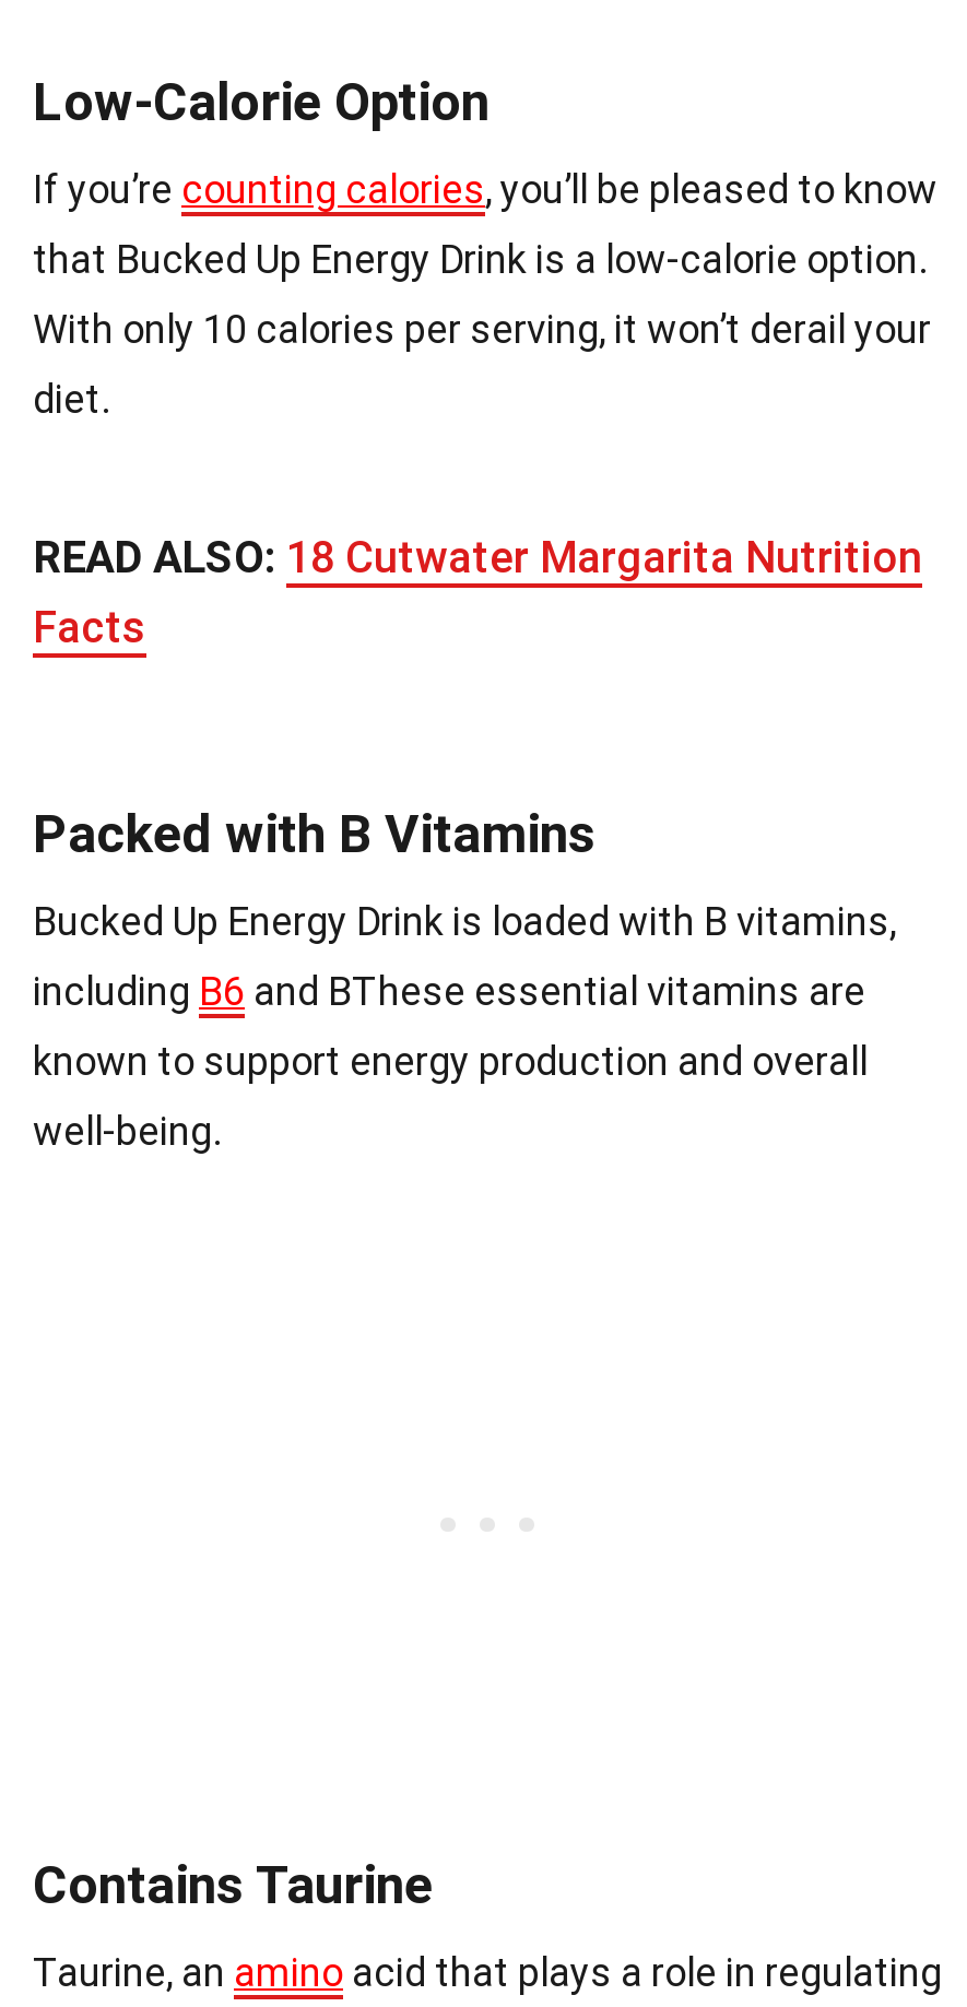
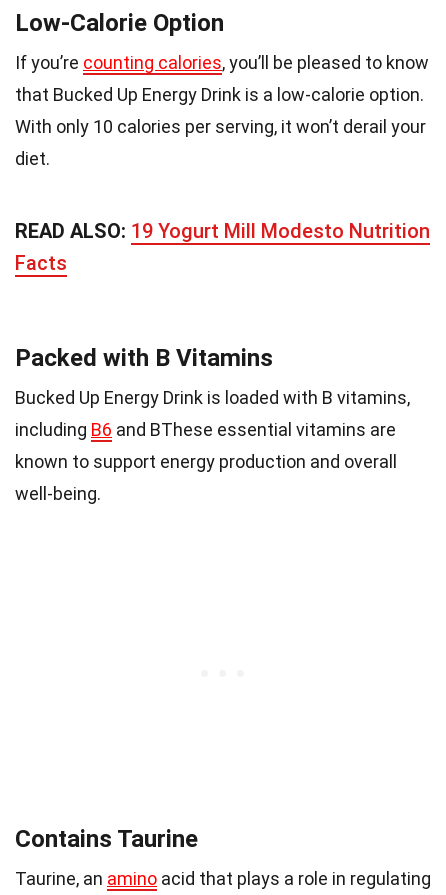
[33,530,922,583] READ ALSO: 18 Cutwater Margarita Nutrition -> [15,219,430,243] READ ALSO: 19 Yogurt Mill Modesto Nutrition

